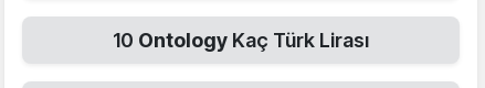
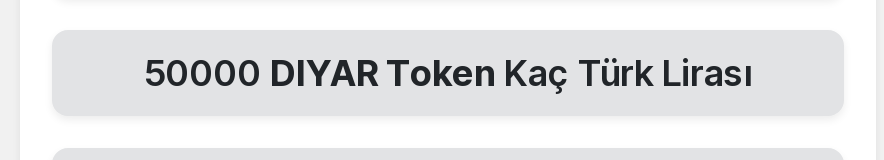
[113,29,369,52] 10 Ontology Kaç Türk Lirası -> [144,52,752,94] 50000 DIYAR Token Kaç Türk Lirası

